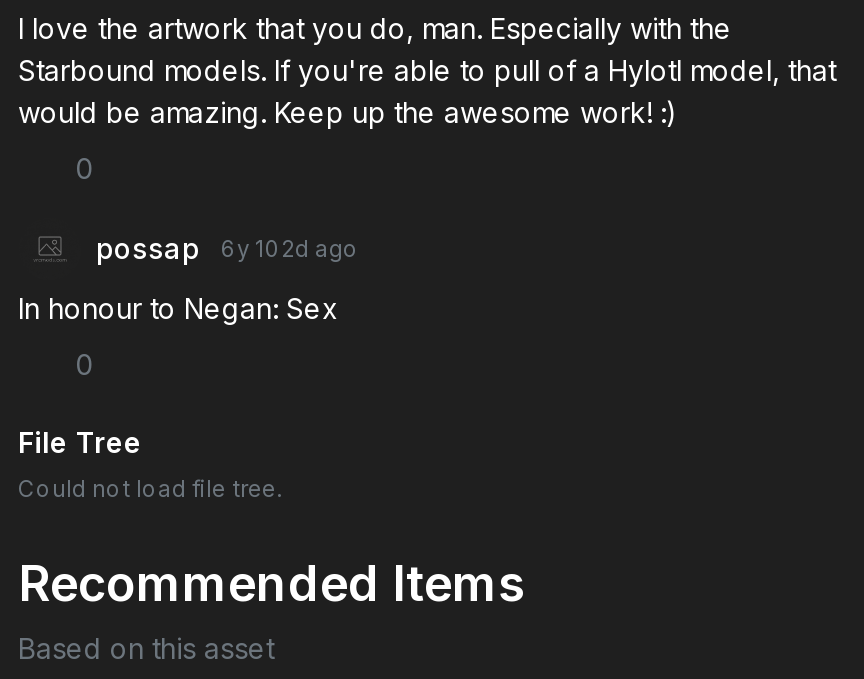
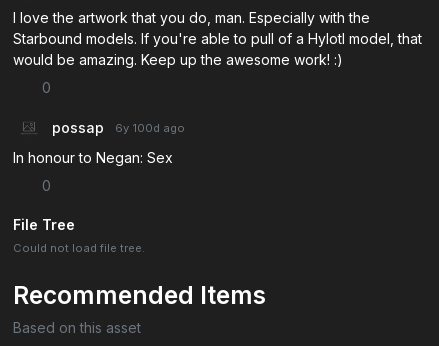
[96,231,359,265] possap 6y 102d ago -> [52,119,184,136] possap 6y 100d ago

